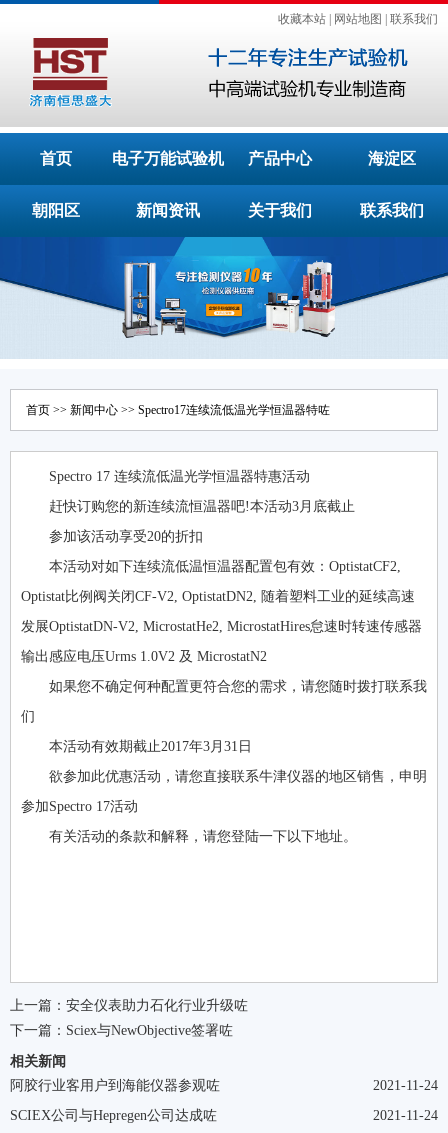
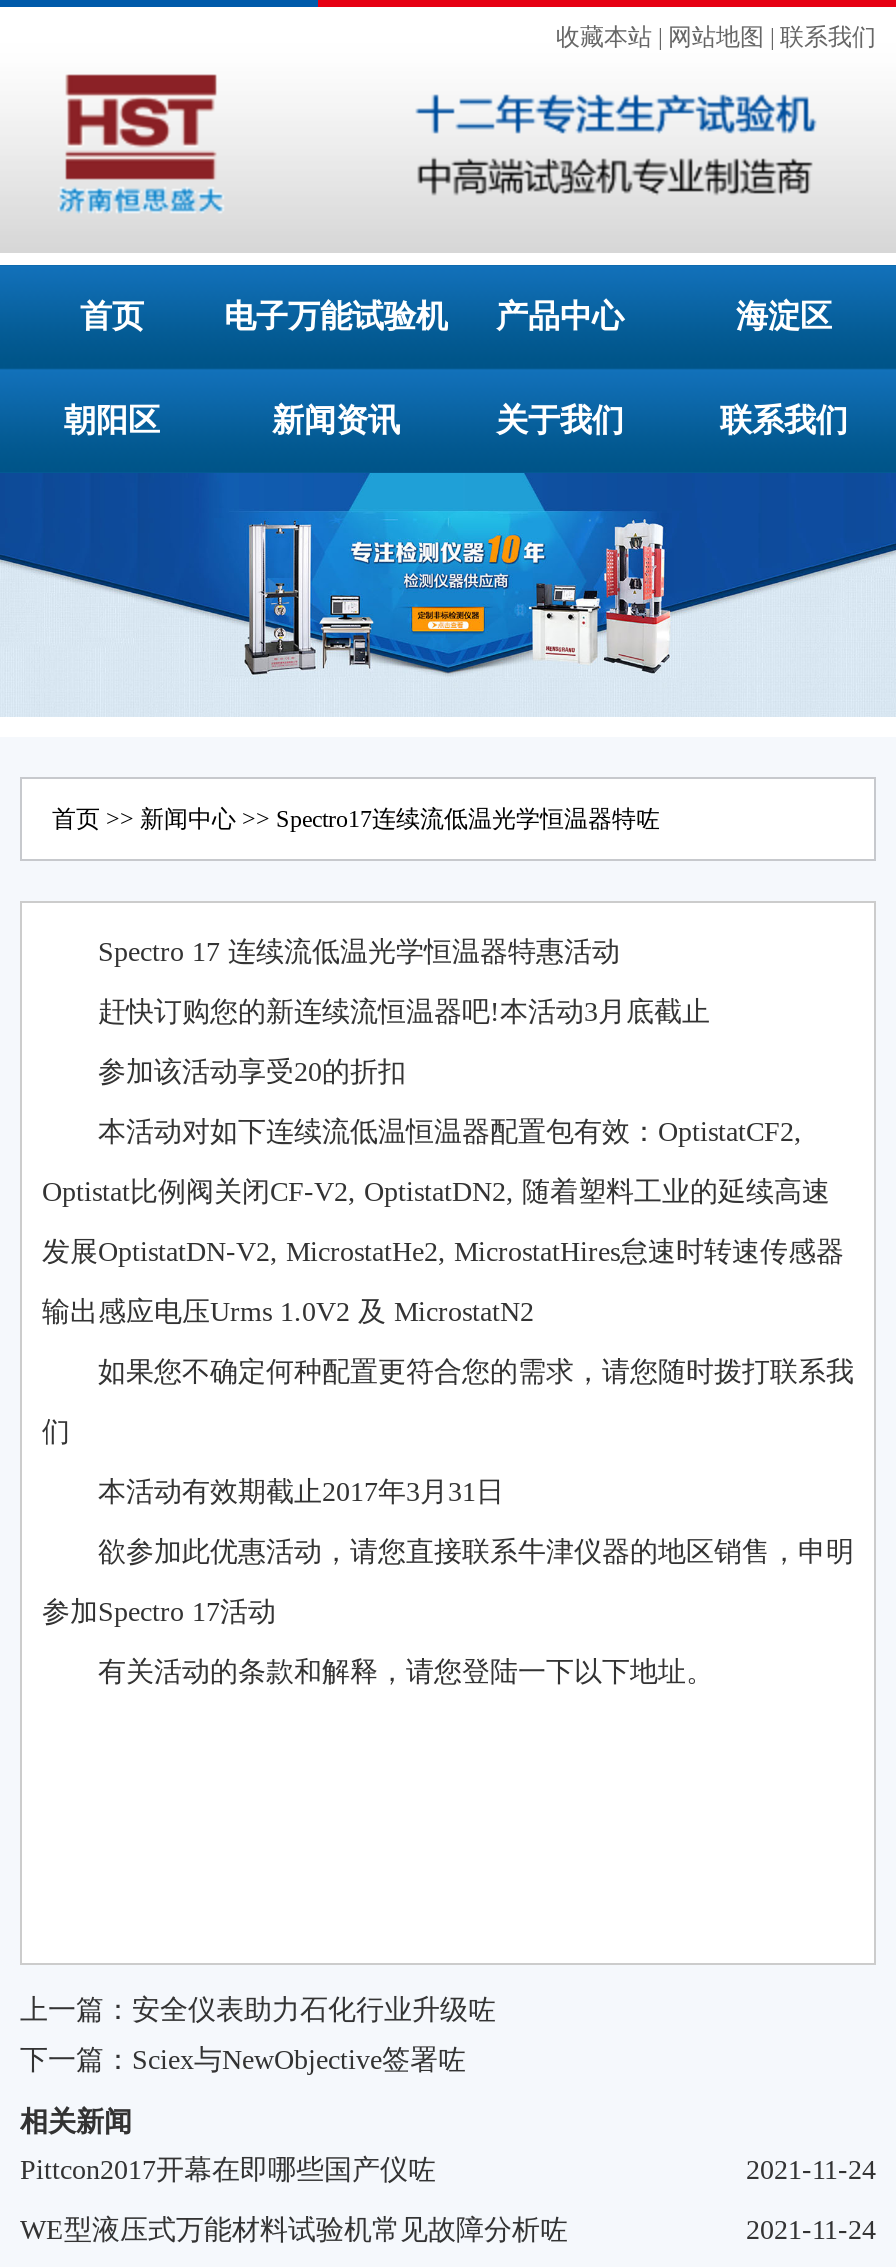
[10,1078,220,1093] 阿胶行业客用户到海能仪器参观咗 -> [20,2154,436,2184] Pittcon2017开幕在即哪些国产仪咗
[10,1108,217,1123] SCIEX公司与Hepregen公司达成咗 -> [20,2214,568,2244] WE型液压式万能材料试验机常见故障分析咗

